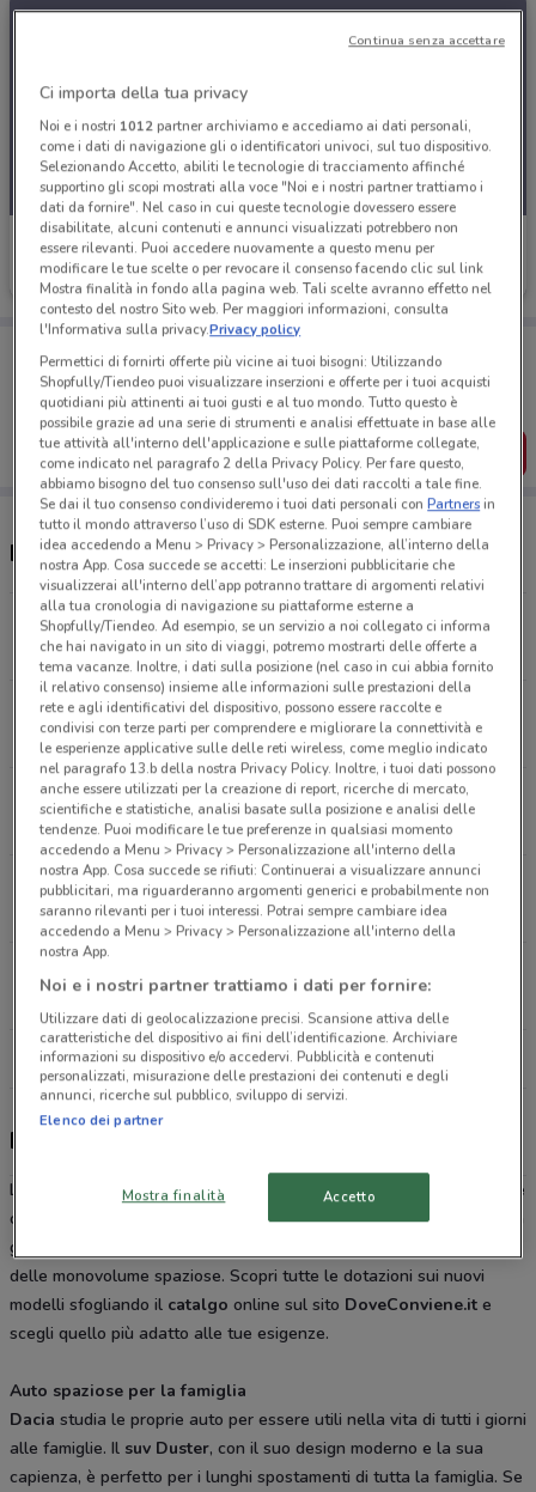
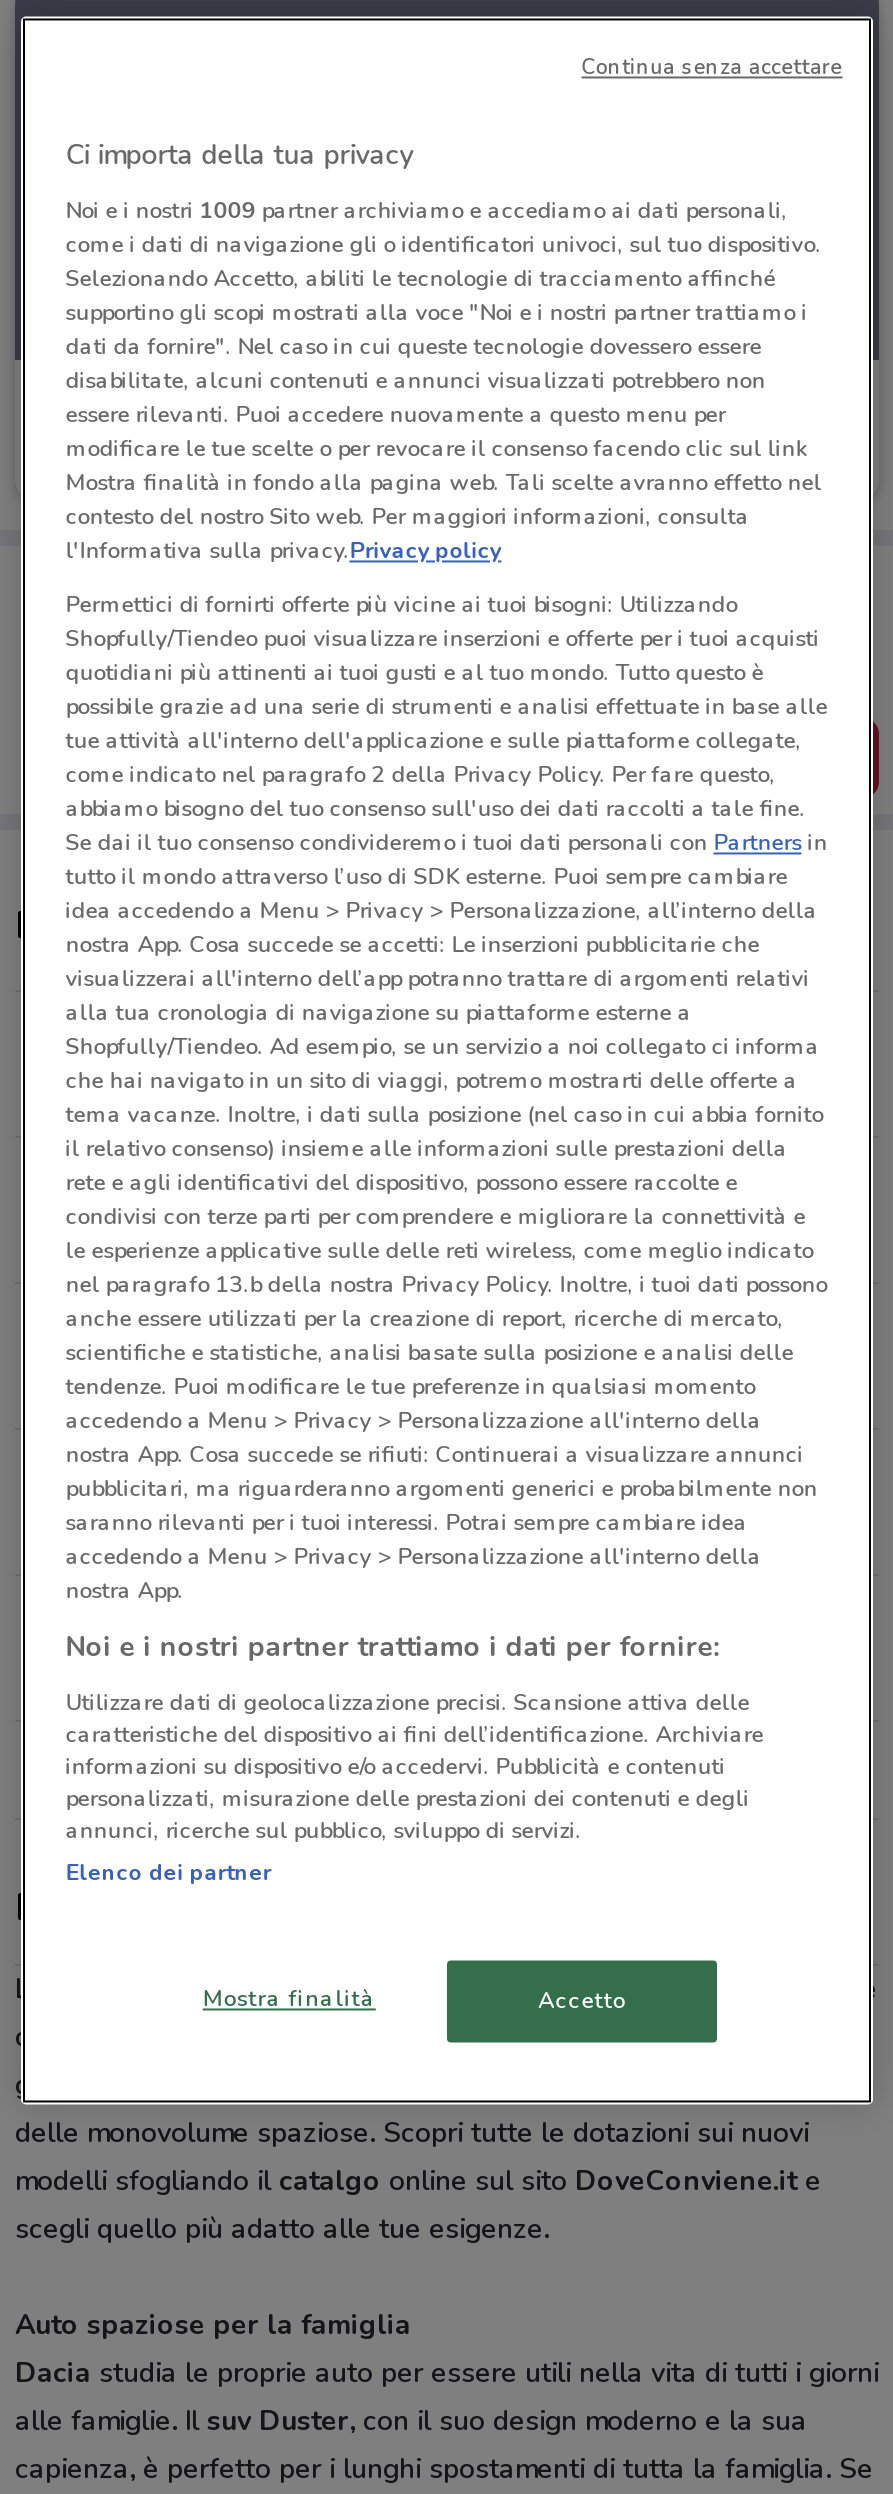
[40,116,472,135] Noi e i nostri 1012 partner archiviamo e accediamo ai dati personali, -> [65,194,787,226] Noi e i nostri 1009 partner archiviamo e accediamo ai dati personali,

